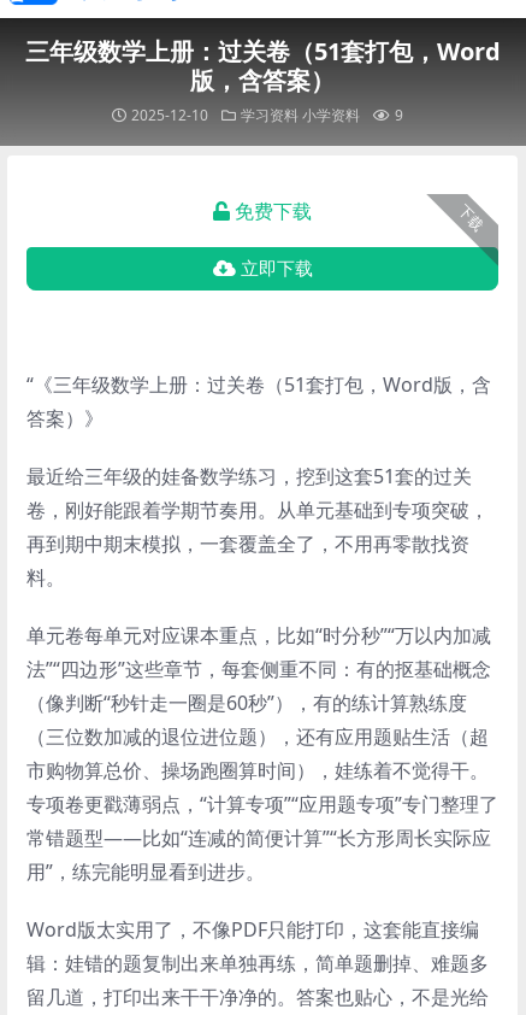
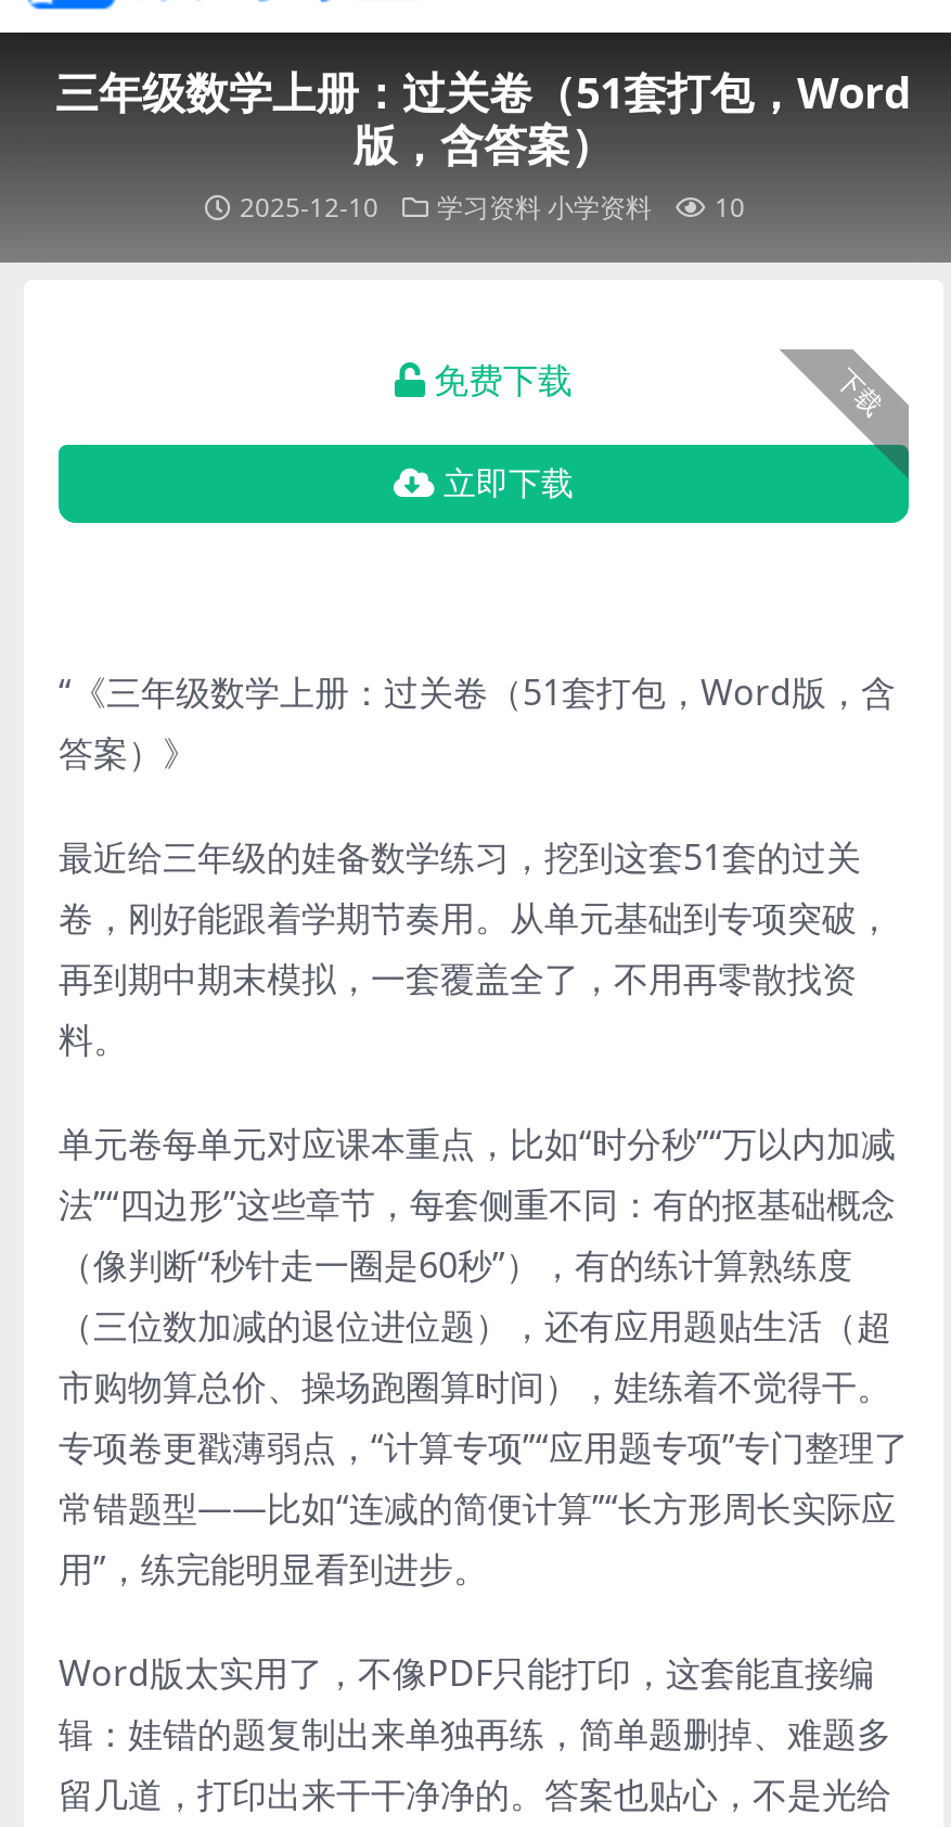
[131,105,403,125] 2025-12-10 学习资料 小学资料 9 -> [240,189,745,226] 2025-12-10 学习资料 小学资料 10

